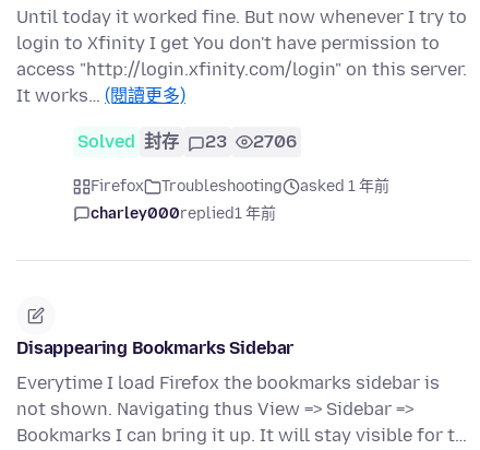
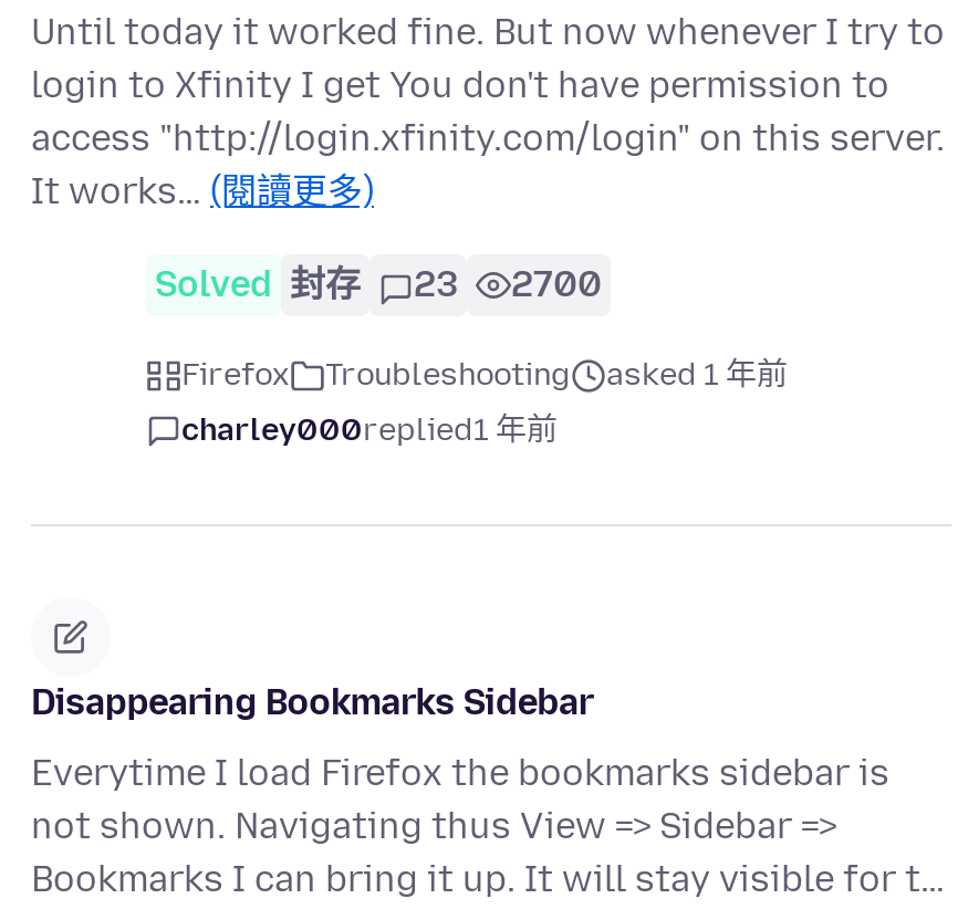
[77,132,297,152] Solved 封存 23 2706 -> [155,264,602,306] Solved 封存 23 2700

